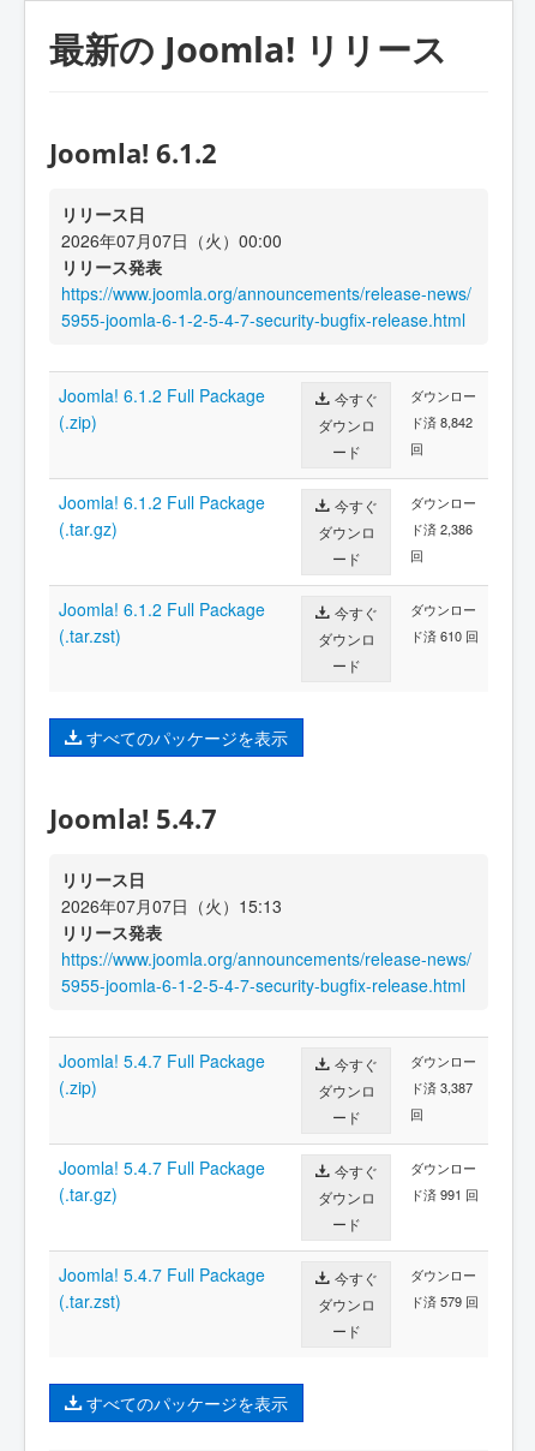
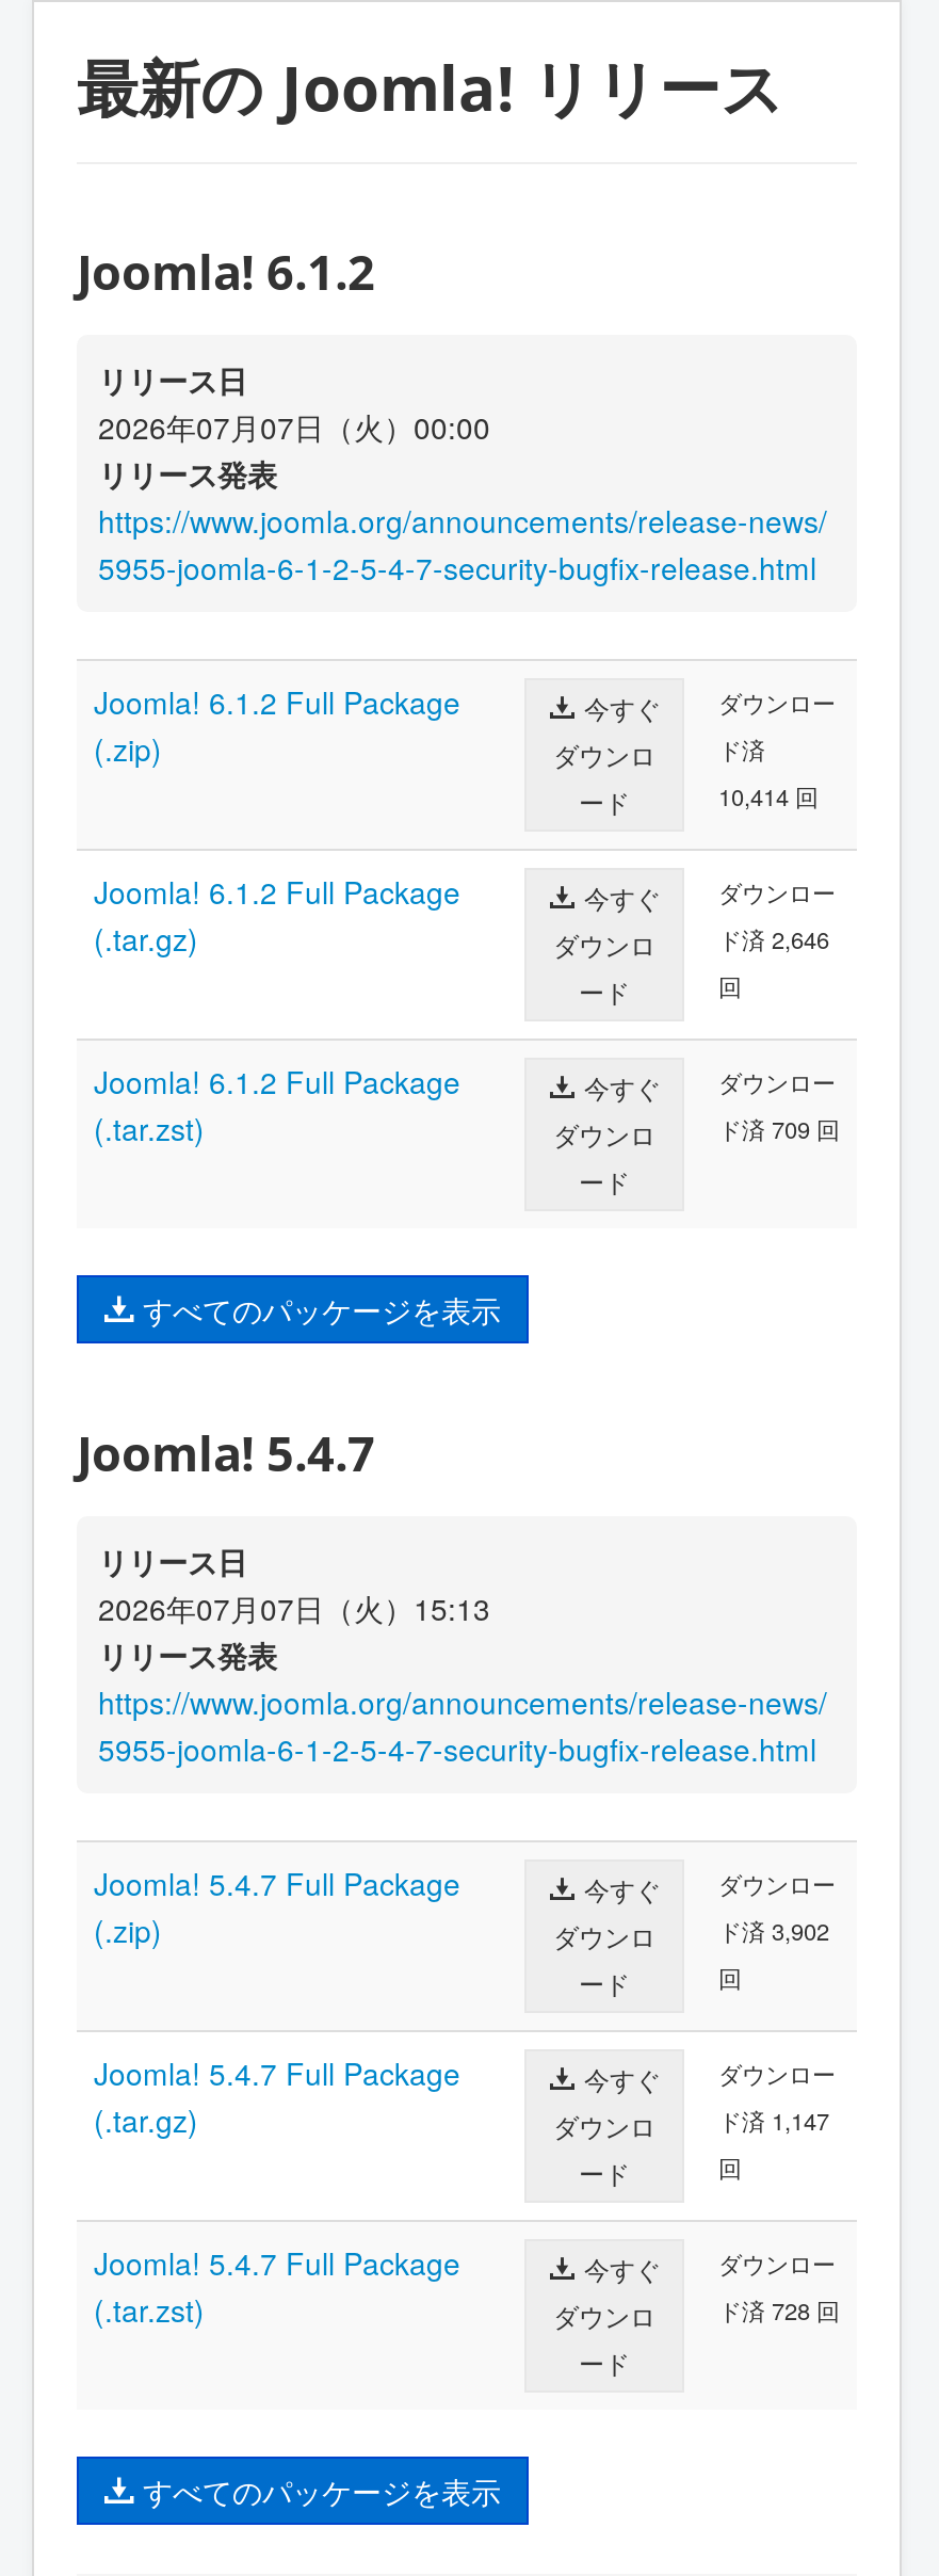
[410,412,473,458] ド済 8,842 | 回 -> [718,732,819,813] ド済 | 10,414 回
[317,519,473,542] ダウンロ ド済 2,386 -> [553,922,829,963] ダウンロ ド済 2,646
[317,626,479,649] ダウンロ ド済 610 回 -> [553,1112,840,1152] ダウンロ ド済 709 回
[317,1078,473,1101] ダウンロ ド済 3,387 -> [553,1913,829,1954] ダウンロ ド済 3,902
[410,1185,479,1204] ド済 991 回 -> [718,2103,829,2184] ド済 1,147 | 回
[317,1291,479,1314] ダウンロ ド済 579 回 -> [553,2293,840,2333] ダウンロ ド済 728 回

